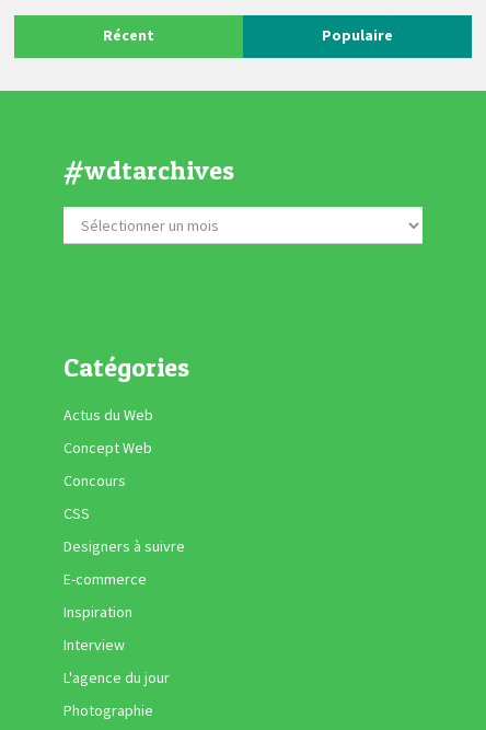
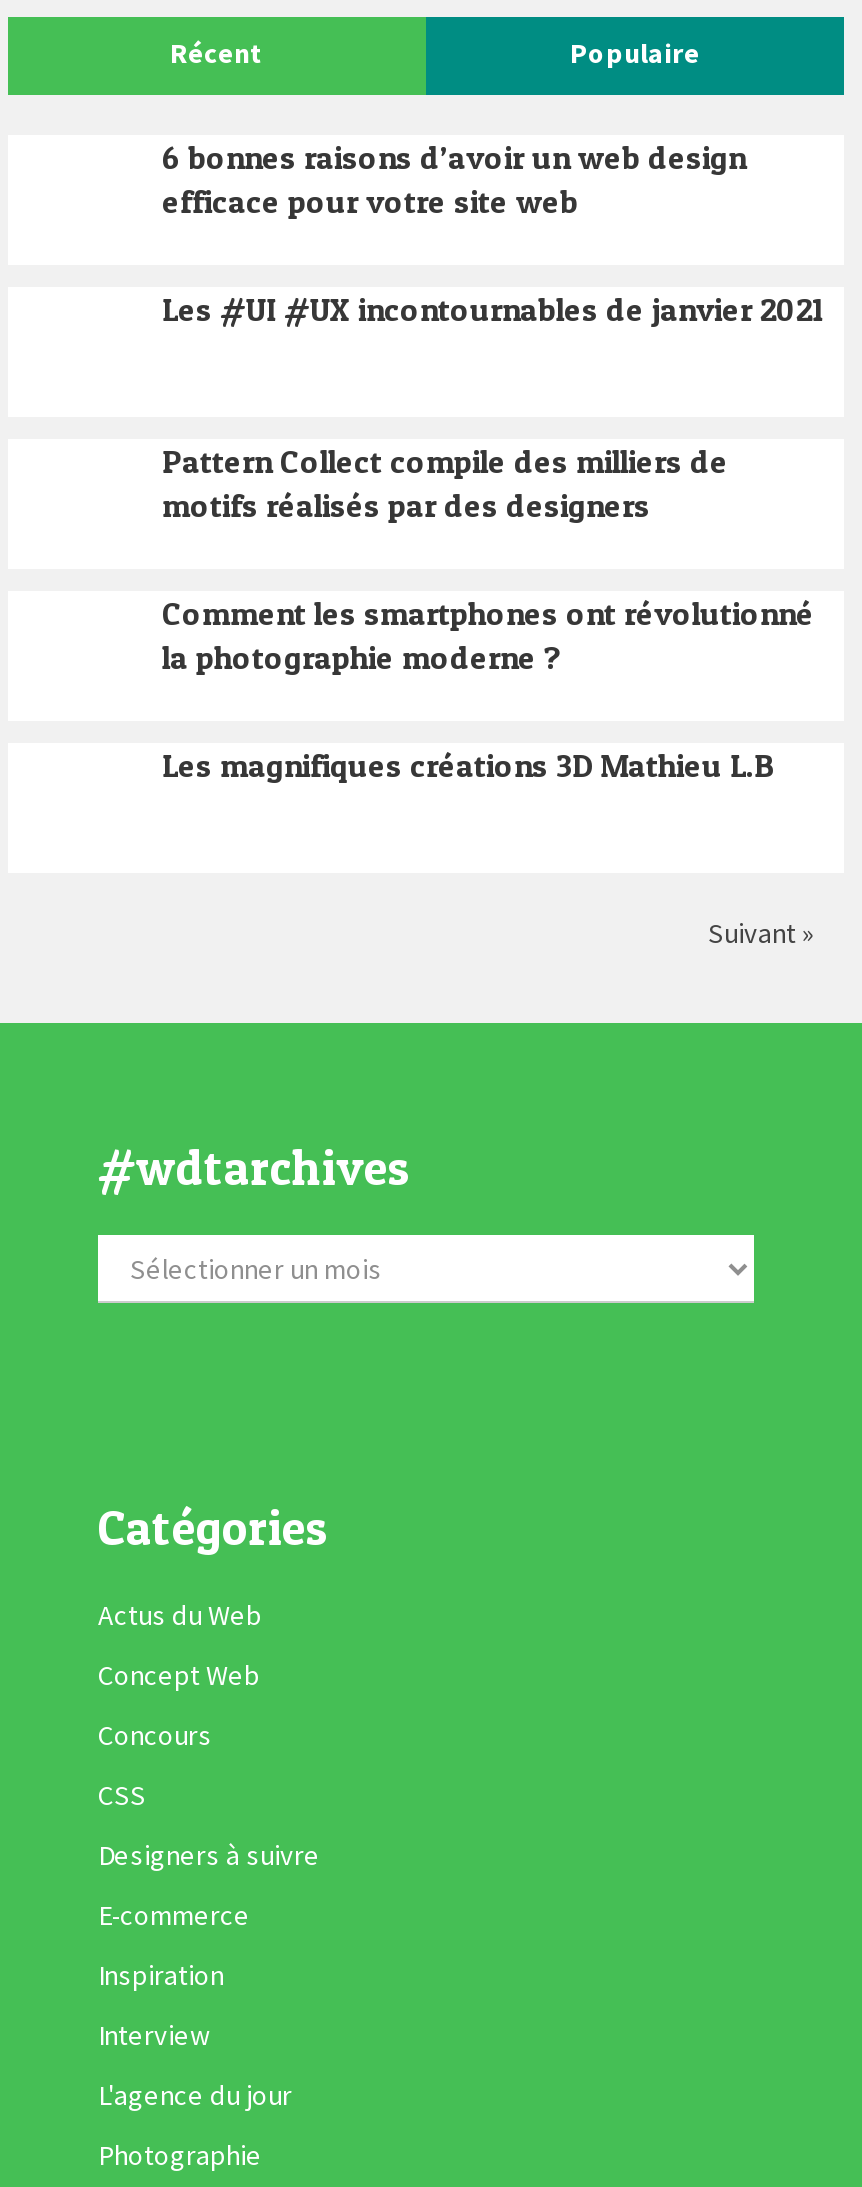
none -> [162,137,824,329] 6 bonnes raisons d’avoir un web design | efficace pour votre site web | Les #UI #UX incontournables de janvier 2021
none -> [162,441,814,785] Pattern Collect compile des milliers de | motifs réalisés par des designers | Comment les smartphones ont révolutionné | la photographie moderne ? | Les magnifiques créations 3D Mathieu L.B
none -> [708,915,814,951] Suivant »

